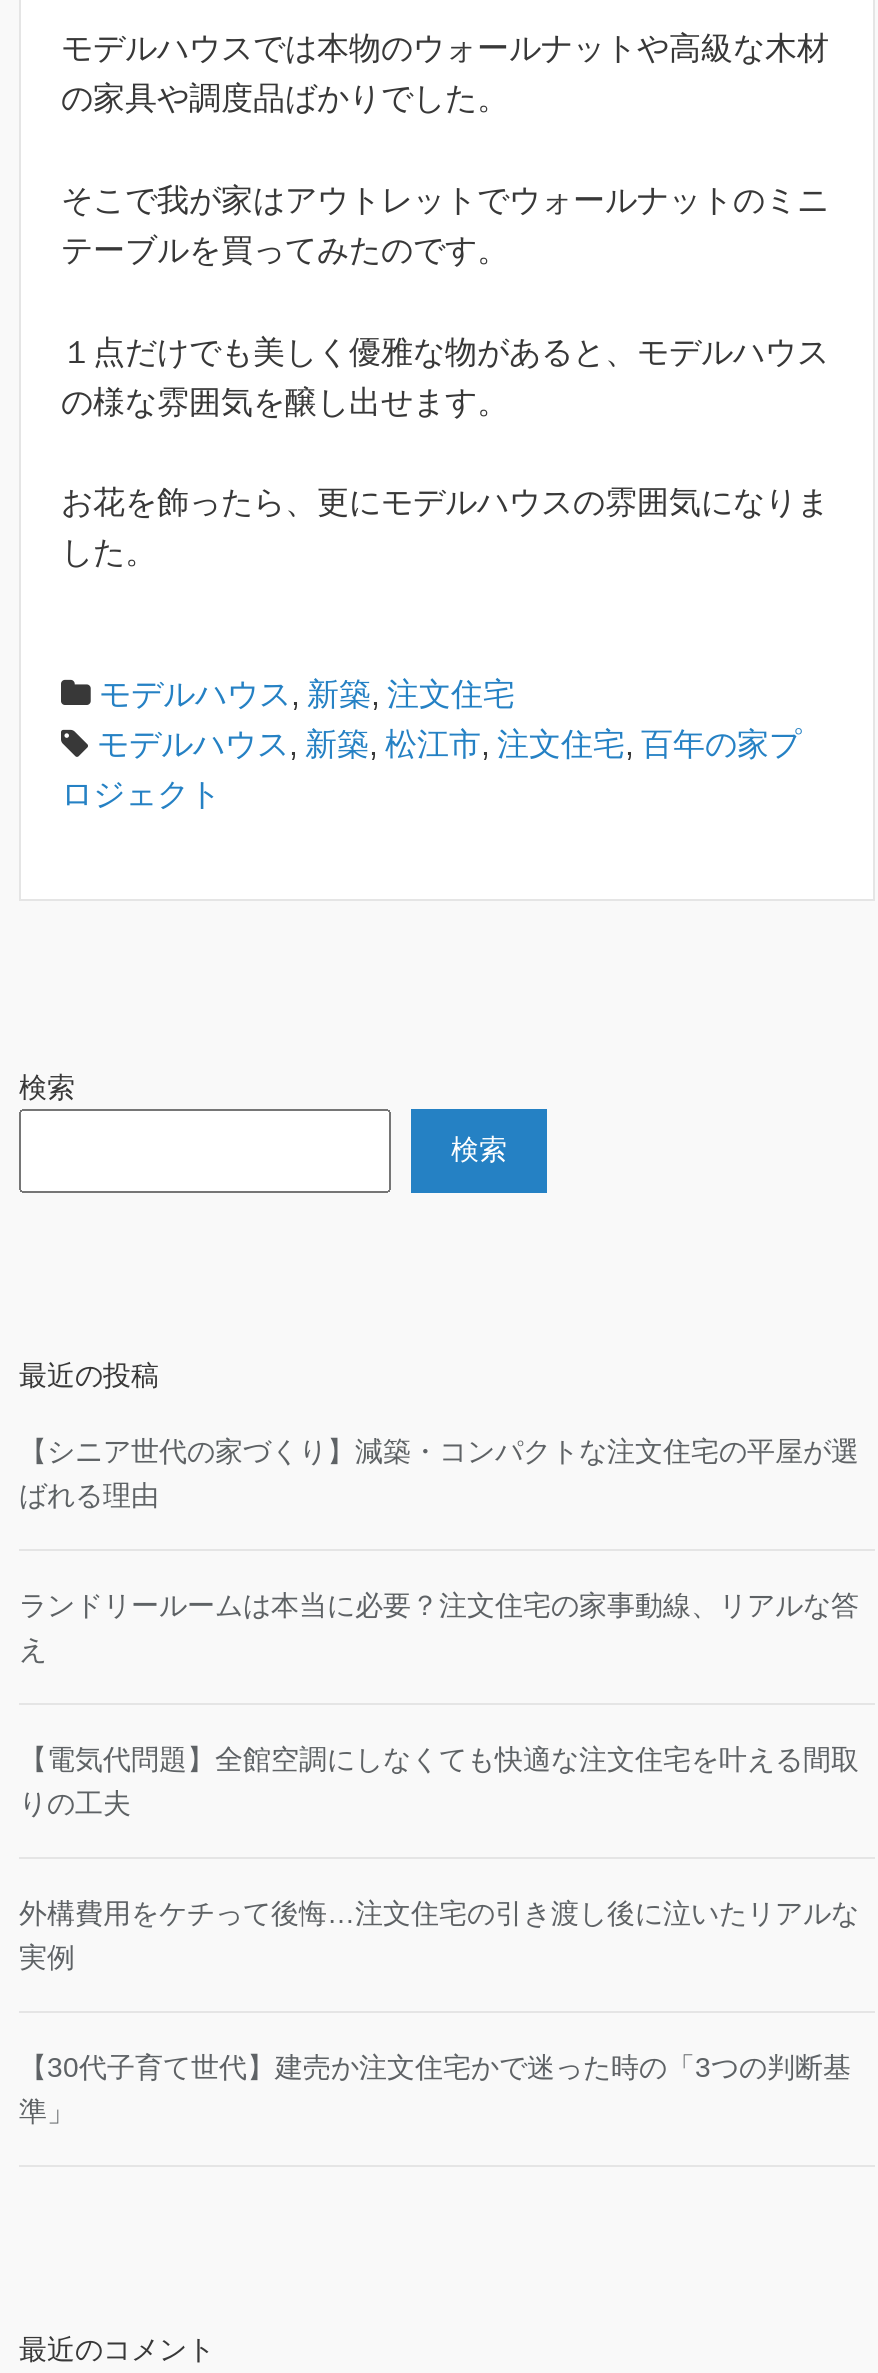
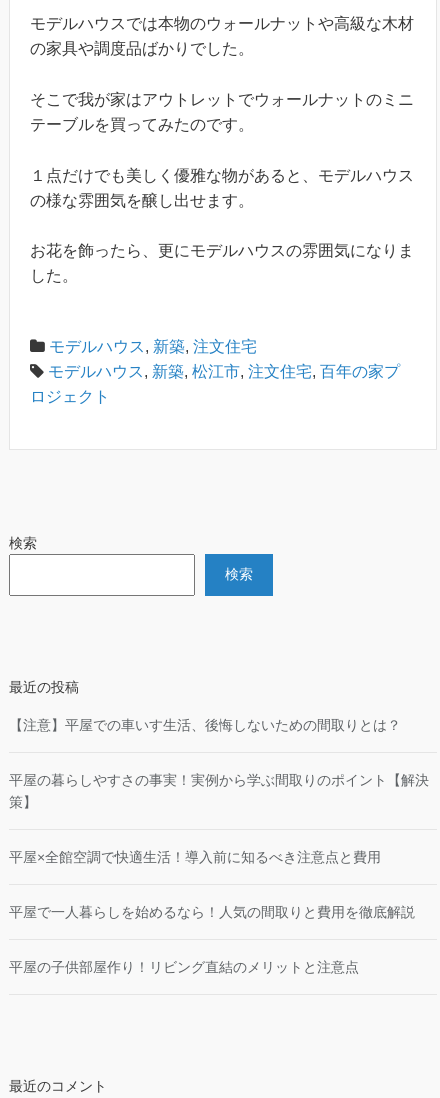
[19,1435,859,1511] 【シニア世代の家づくり】減築・コンパクトな注文住宅の平屋が選 | ばれる理由 -> [9,717,401,733] 【注意】平屋での車いす生活、後悔しないための間取りとは？
[19,1589,859,1665] ランドリールームは本当に必要？注文住宅の家事動線、リアルな答 | え -> [9,772,429,810] 平屋の暮らしやすさの事実！実例から学ぶ間取りのポイント【解決 | 策】
[19,1743,859,1819] 【電気代問題】全館空調にしなくても快適な注文住宅を叶える間取 | りの工夫 -> [9,849,381,865] 平屋×全館空調で快適生活！導入前に知るべき注意点と費用
[19,1897,859,1973] 外構費用をケチって後悔…注文住宅の引き渡し後に泣いたリアルな | 実例 -> [9,904,415,920] 平屋で一人暮らしを始めるなら！人気の間取りと費用を徹底解説
[19,2051,851,2127] 【30代子育て世代】建売か注文住宅かで迷った時の「3つの判断基 | 準」 -> [9,959,359,975] 平屋の子供部屋作り！リビング直結のメリットと注意点

